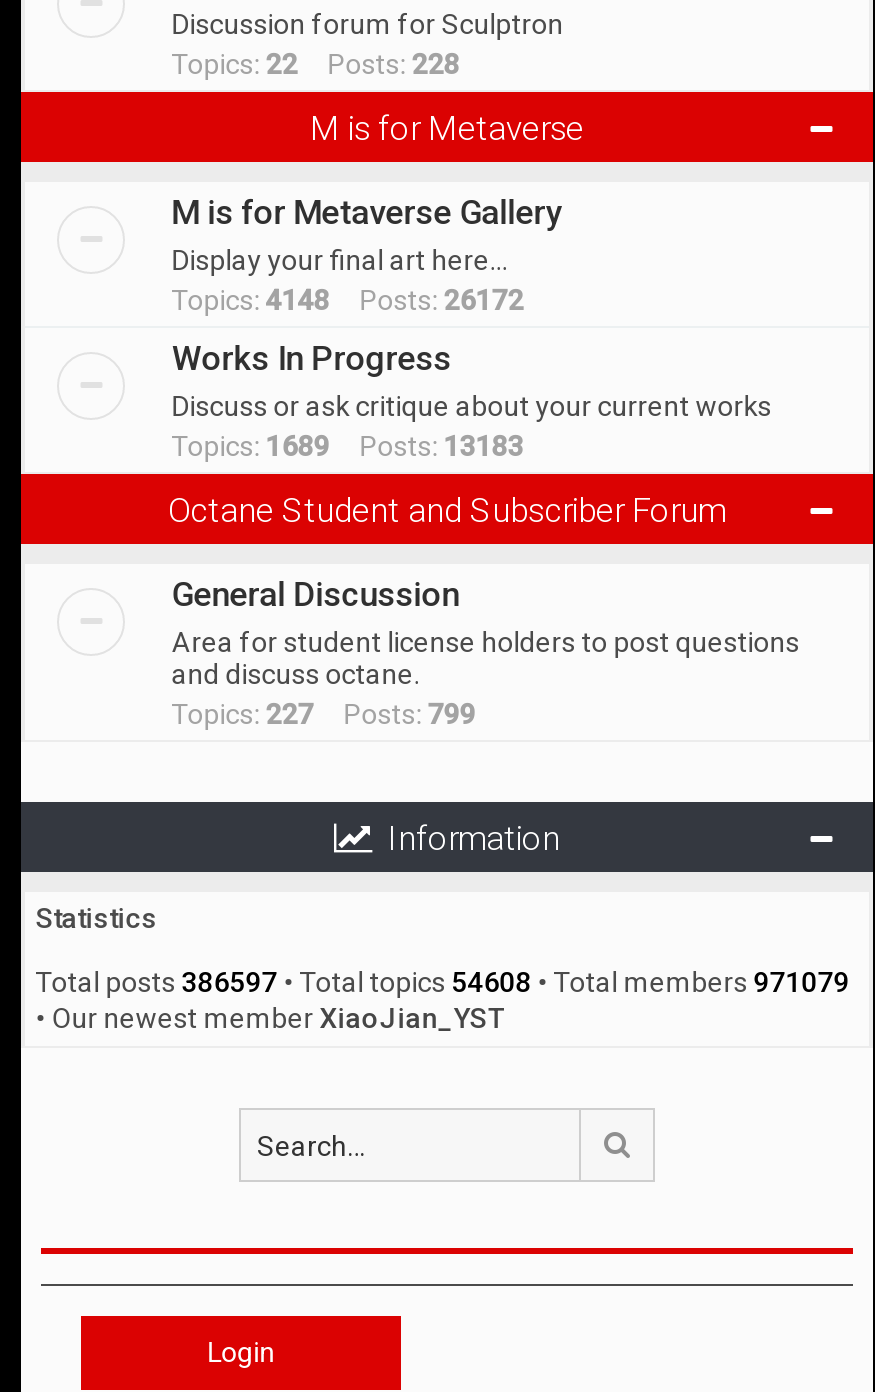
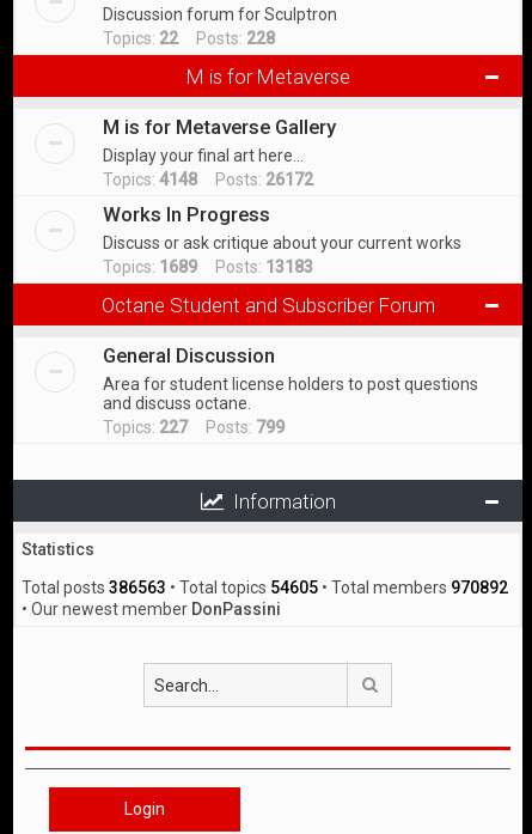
[35,966,849,998] Total posts 386597 • Total topics 54608 • Total members 971079 -> [22,578,508,597] Total posts 386563 • Total topics 54605 • Total members 970892
[35,1002,503,1034] • Our newest member XiaoJian_YST -> [22,599,281,619] • Our newest member DonPassini

